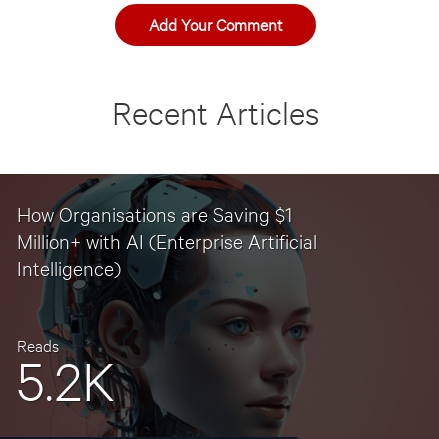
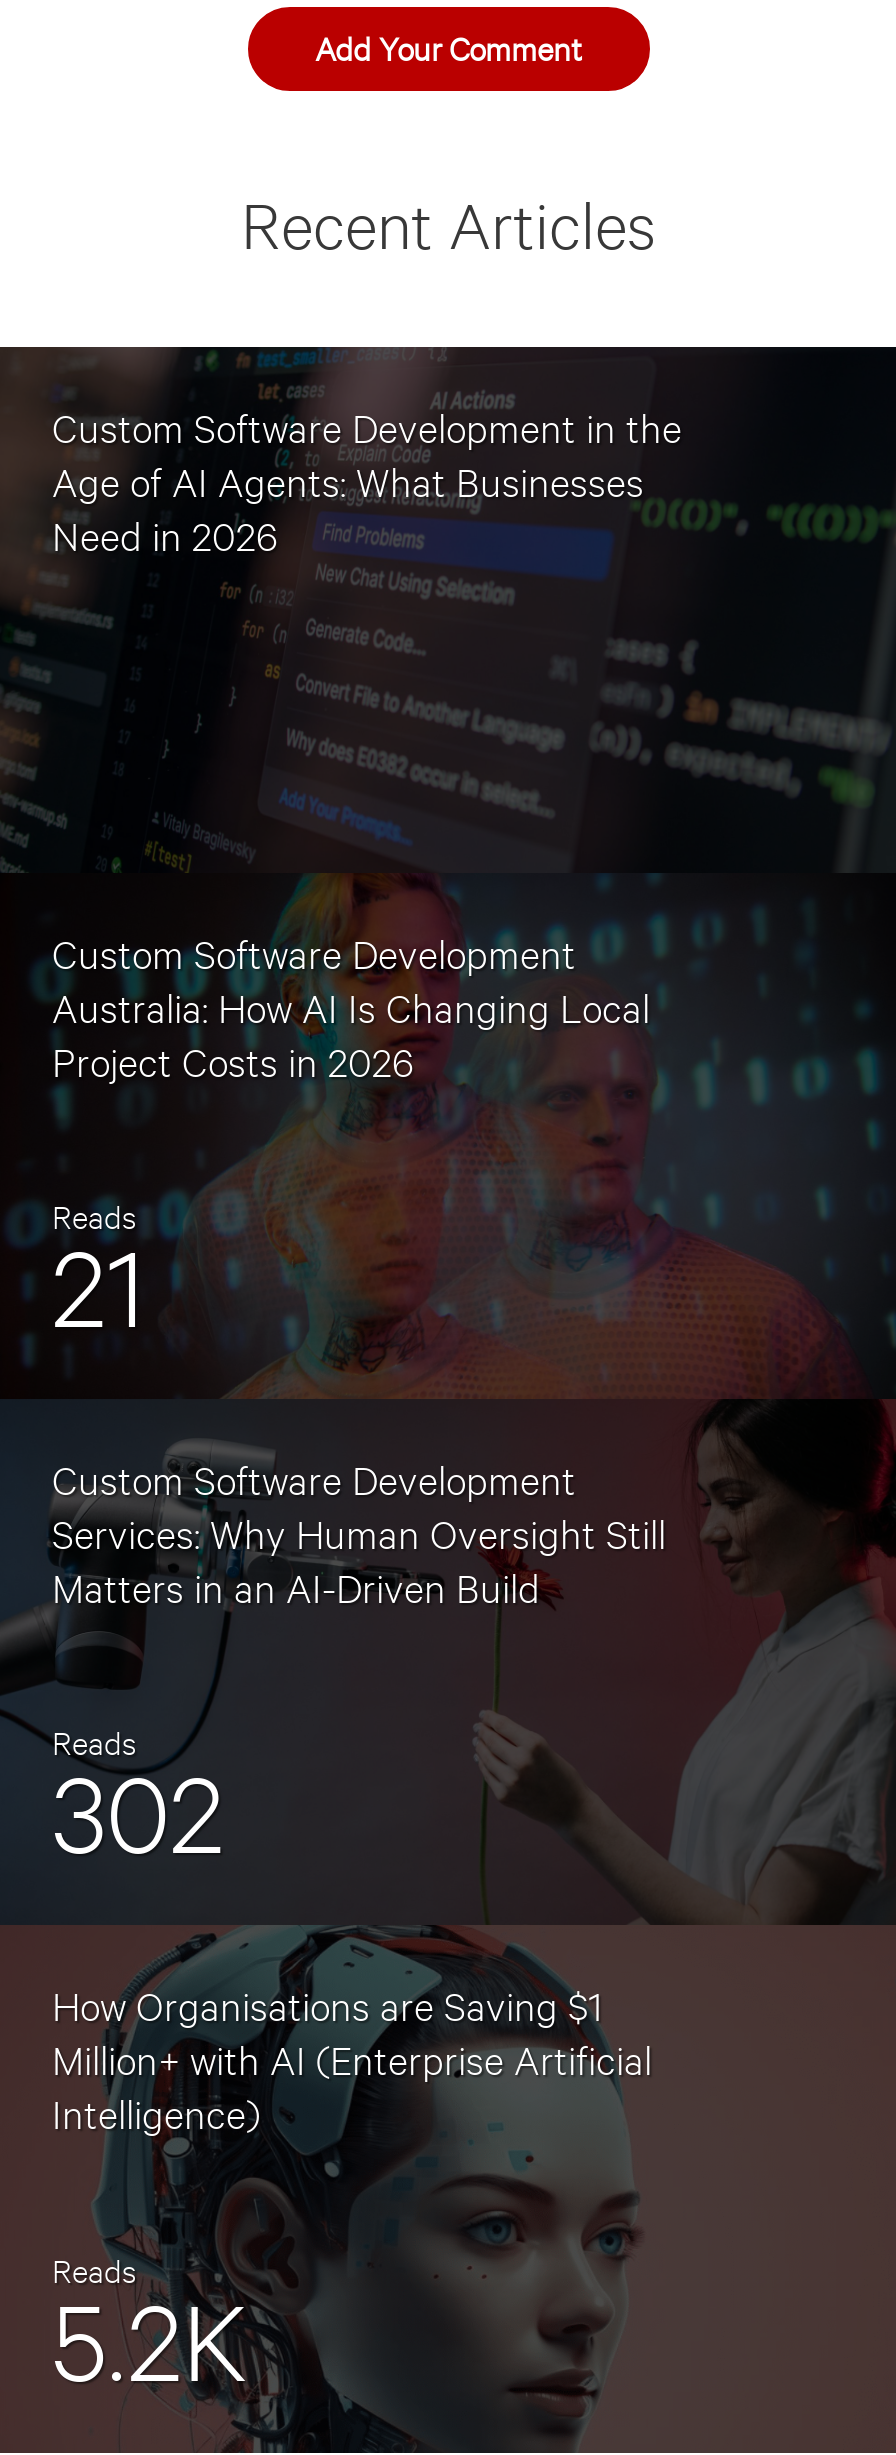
none -> [6,347,890,1925] [image] | Custom Software Development in the | Age of AI Agents: What Businesses | Need in 2026
none -> [52,928,666,1876] Custom Software Development | Australia: How AI Is Changing Local | Project Costs in 2026 | Reads | 21 | Custom Software Development | Services: Why Human Oversight Still | Matters in an AI-Driven Build | Reads | 302

